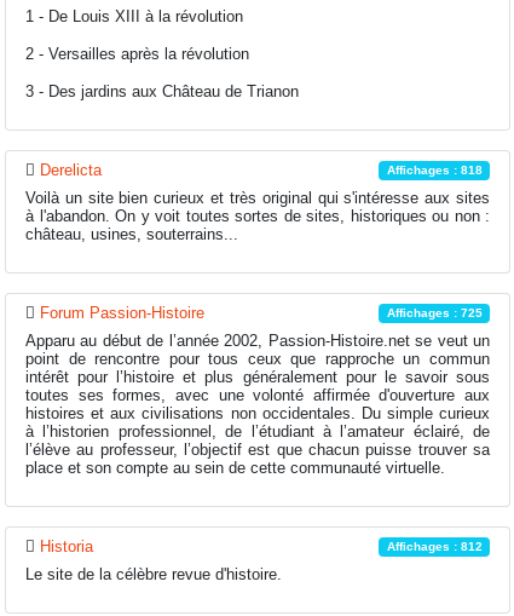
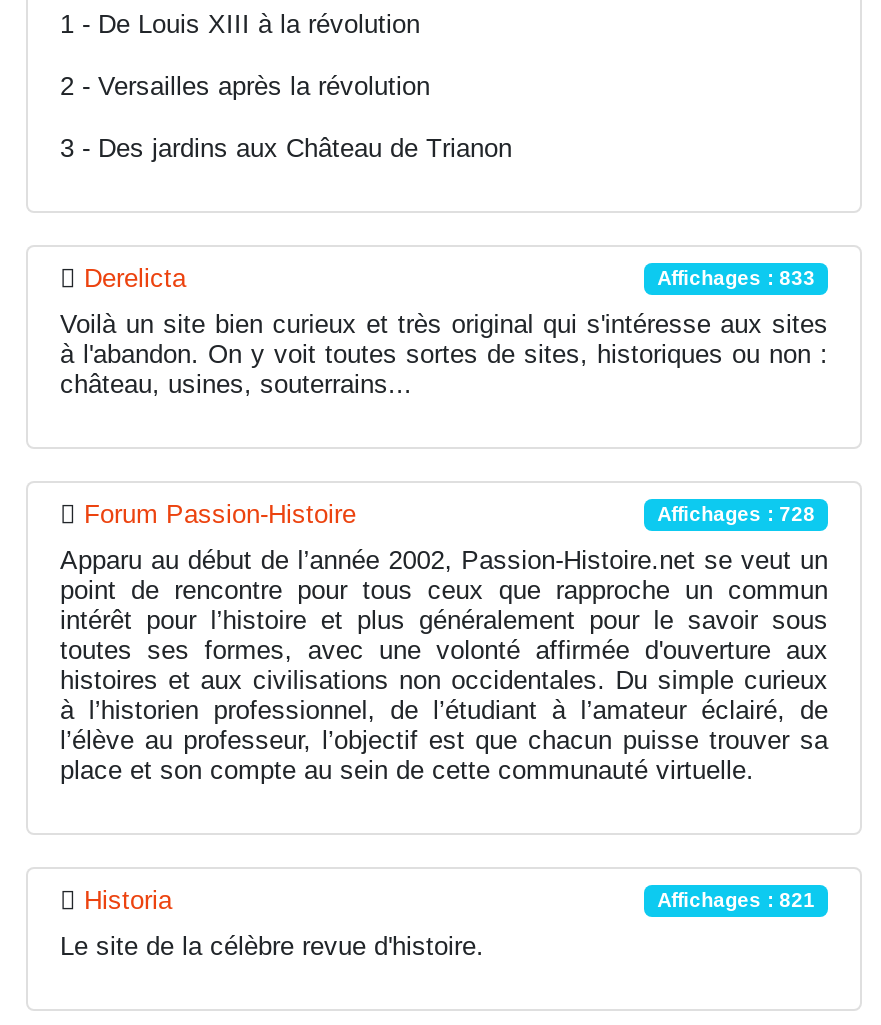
[387,164,482,177] Affichages : 818 -> [657,268,815,290] Affichages : 833
[387,307,482,320] Affichages : 725 -> [657,504,815,526] Affichages : 728
[387,540,482,554] Affichages : 812 -> [657,890,815,912] Affichages : 821

